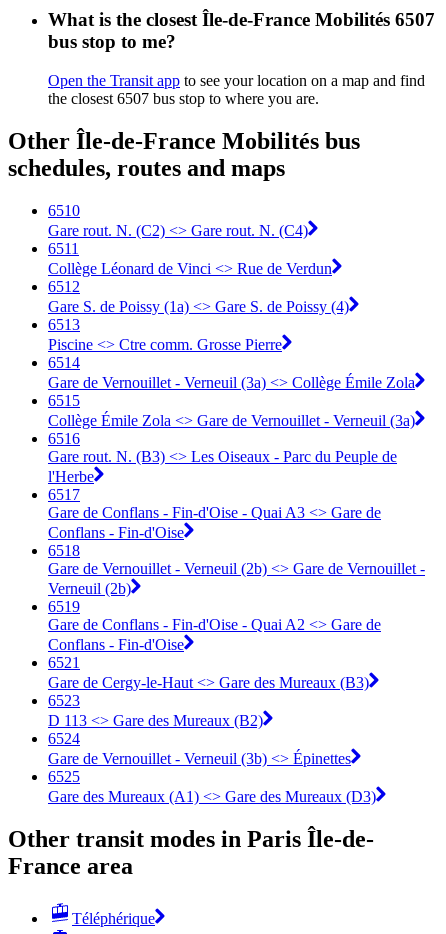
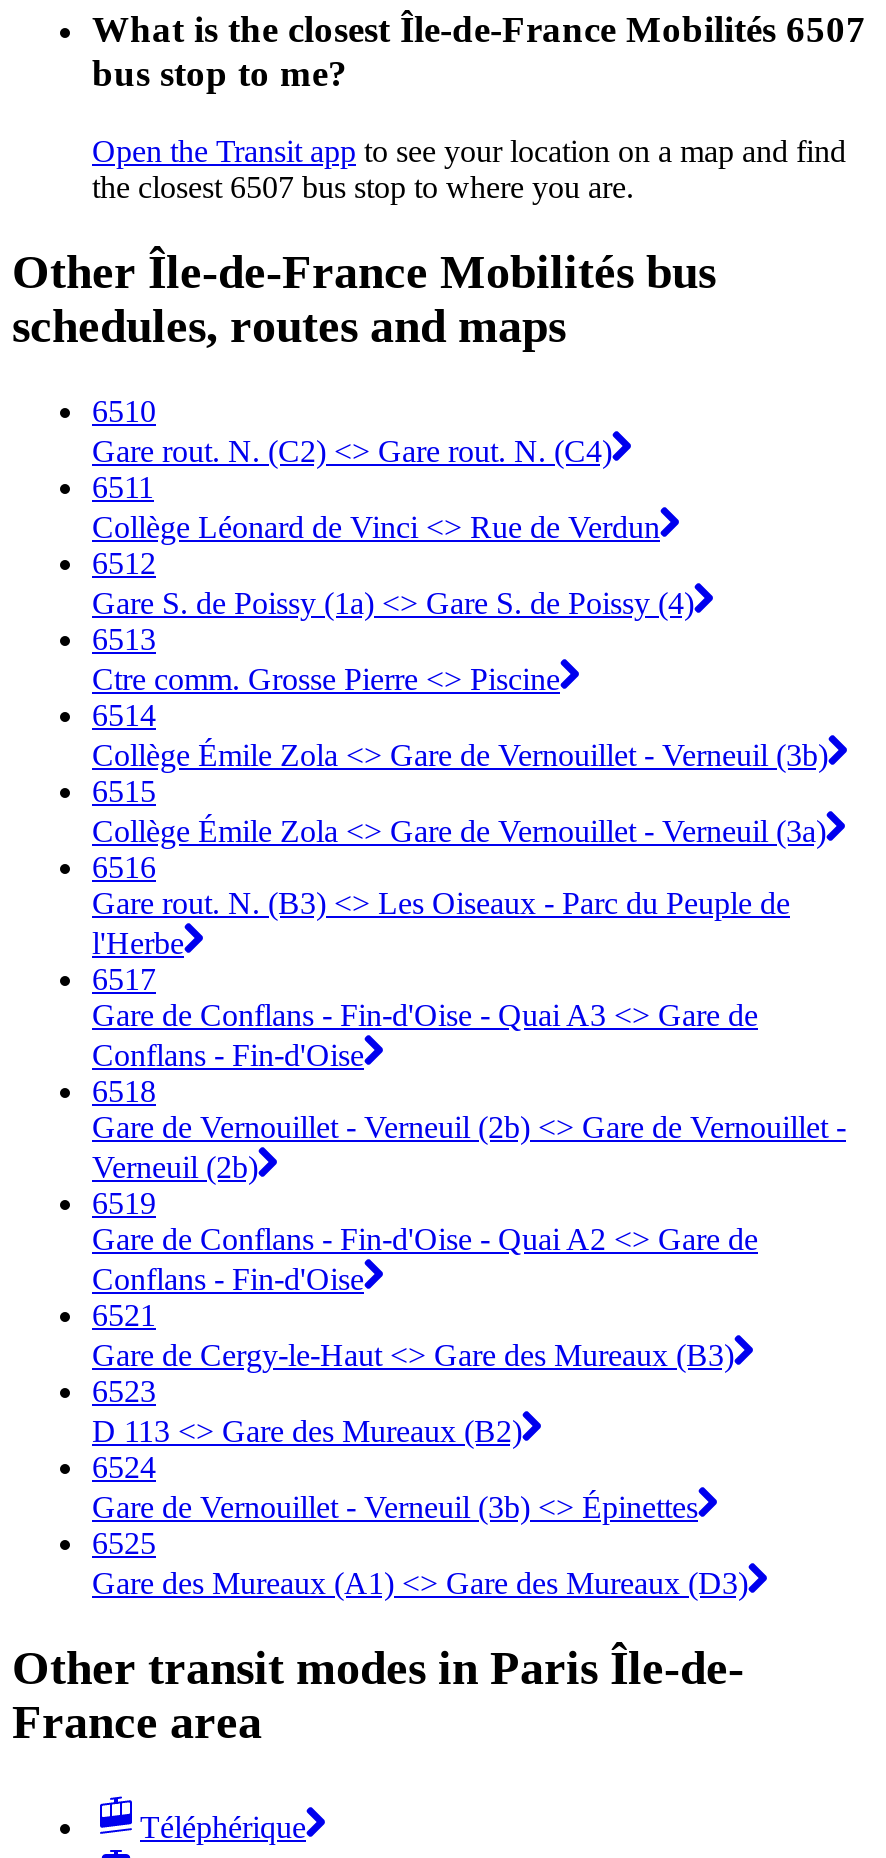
[48,336,282,353] Piscine <> Ctre comm. Grosse Pierre -> [92,662,560,696] Ctre comm. Grosse Pierre <> Piscine
[48,374,415,391] Gare de Vernouillet - Verneuil (3a) <> Collège Émile Zola -> [92,738,828,772] Collège Émile Zola <> Gare de Vernouillet - Verneuil (3b)

